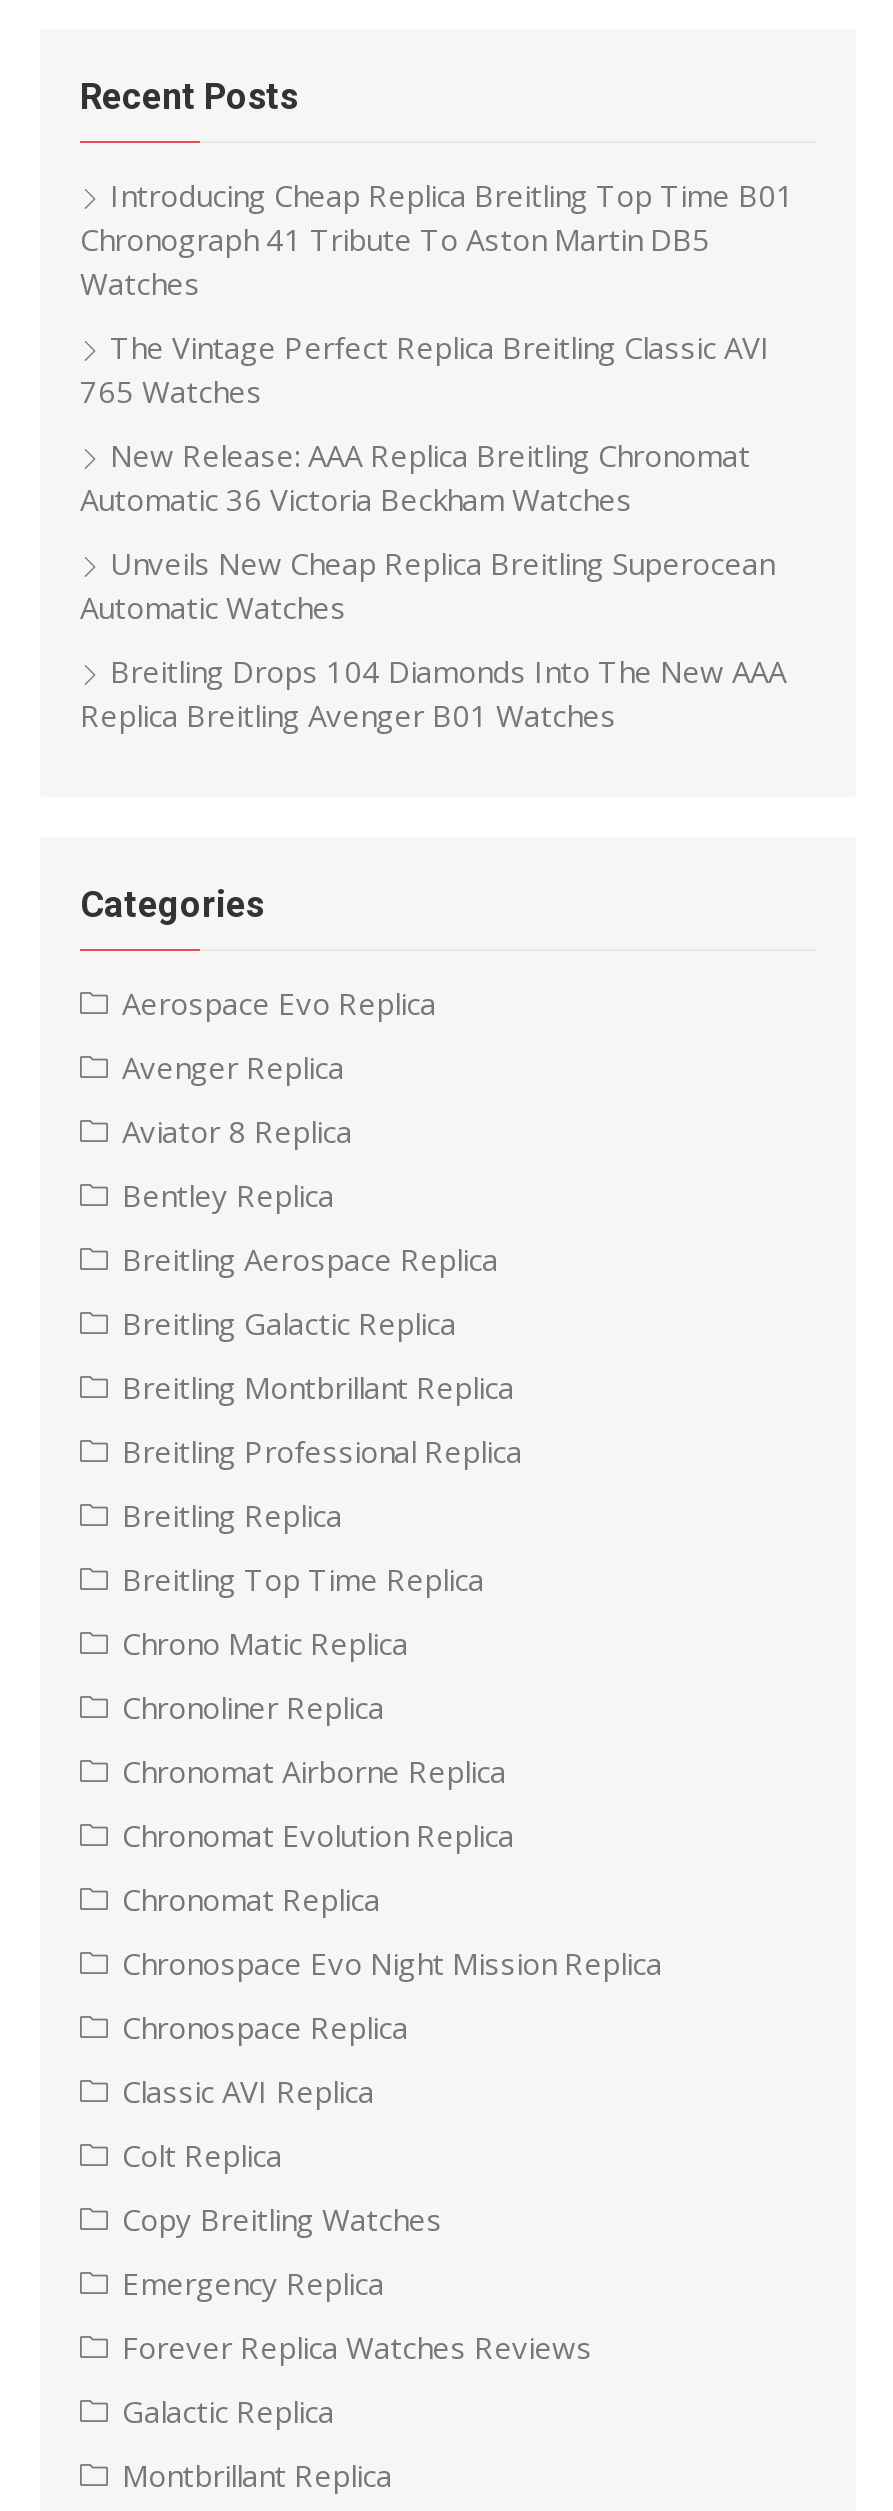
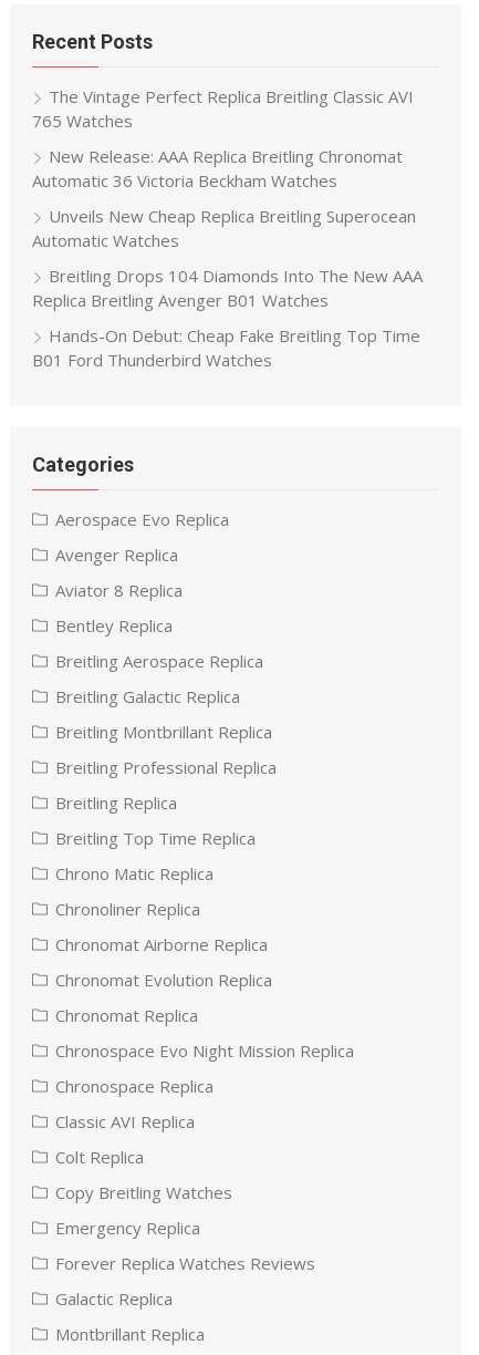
[80,175,794,303] Introducing Cheap Replica Breitling Top Time B01 | Chronograph 41 Tribute To Aston Martin DB5 | Watches -> none
moved [80,327,786,735] -> [32,85,423,311]: The Vintage Perfect Replica Breitling Classic AVI | 765 Watches | New Release: AAA Replica Breitling Chronomat | Automatic 36 Victoria Beckham Watches | Unveils New Cheap Replica Breitling Superocean | Automatic Watches | Breitling Drops 104 Diamonds Into The New AAA | Replica Breitling Avenger B01 Watches
none -> [32,324,420,371] Hands-On Debut: Cheap Fake Breitling Top Time | B01 Ford Thunderbird Watches

